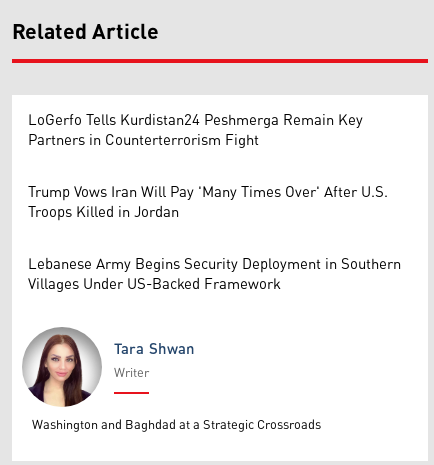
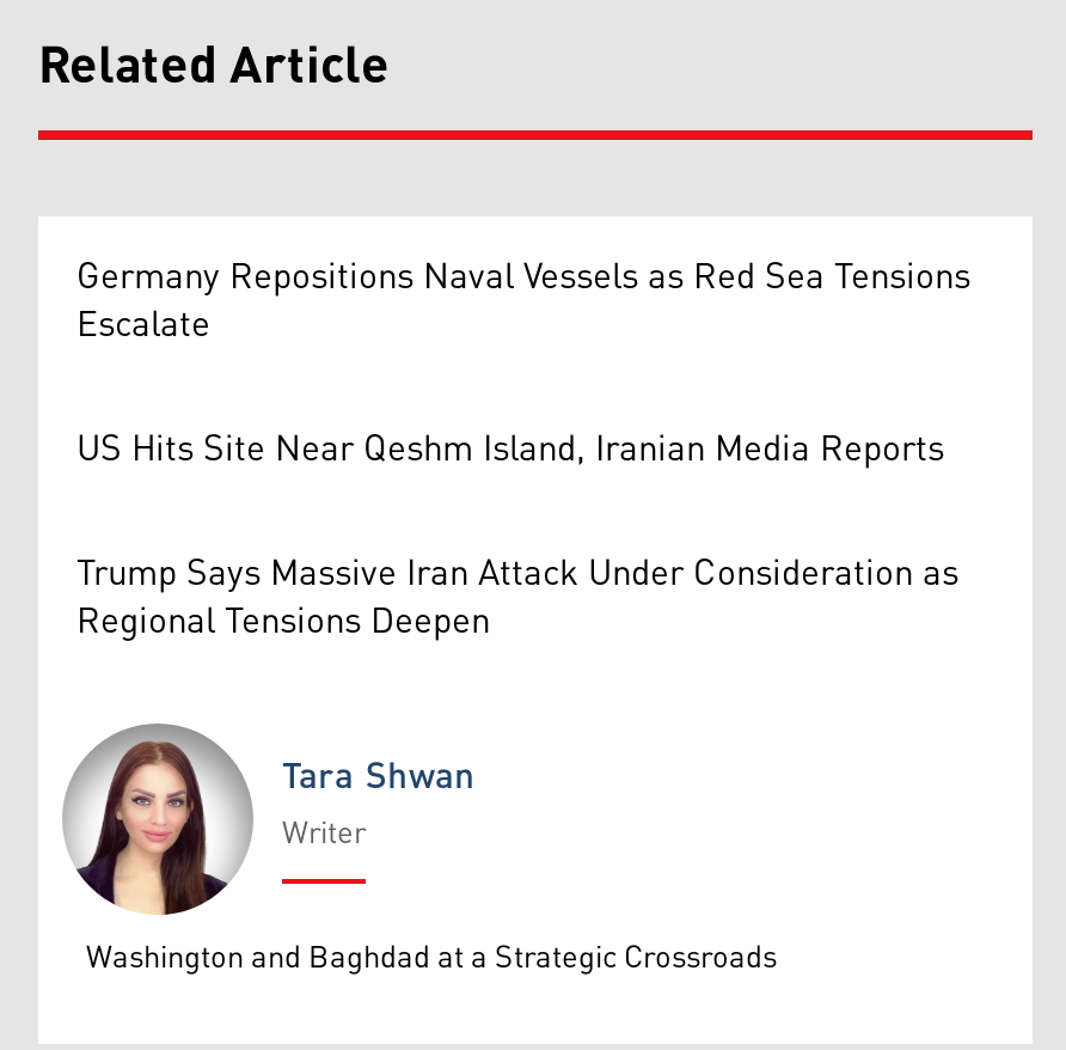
[28,106,363,155] LoGerfo Tells Kurdistan24 Peshmerga Remain Key | Partners in Counterterrorism Fight -> [76,243,970,360] Germany Repositions Naval Vessels as Red Sea Tensions | Escalate
[28,178,388,227] Trump Vows Iran Will Pay 'Many Times Over' After U.S. | Troops Killed in Jordan -> [76,415,944,484] US Hits Site Near Qeshm Island, Iranian Media Reports
[28,250,401,299] Lebanese Army Begins Security Deployment in Southern | Villages Under US-Backed Framework -> [76,539,958,657] Trump Says Massive Iran Attack Under Consideration as | Regional Tensions Deepen

